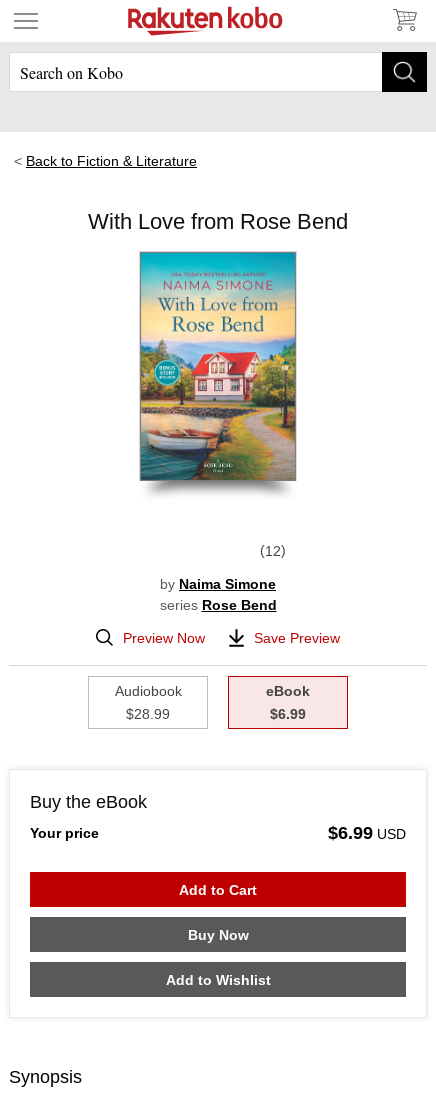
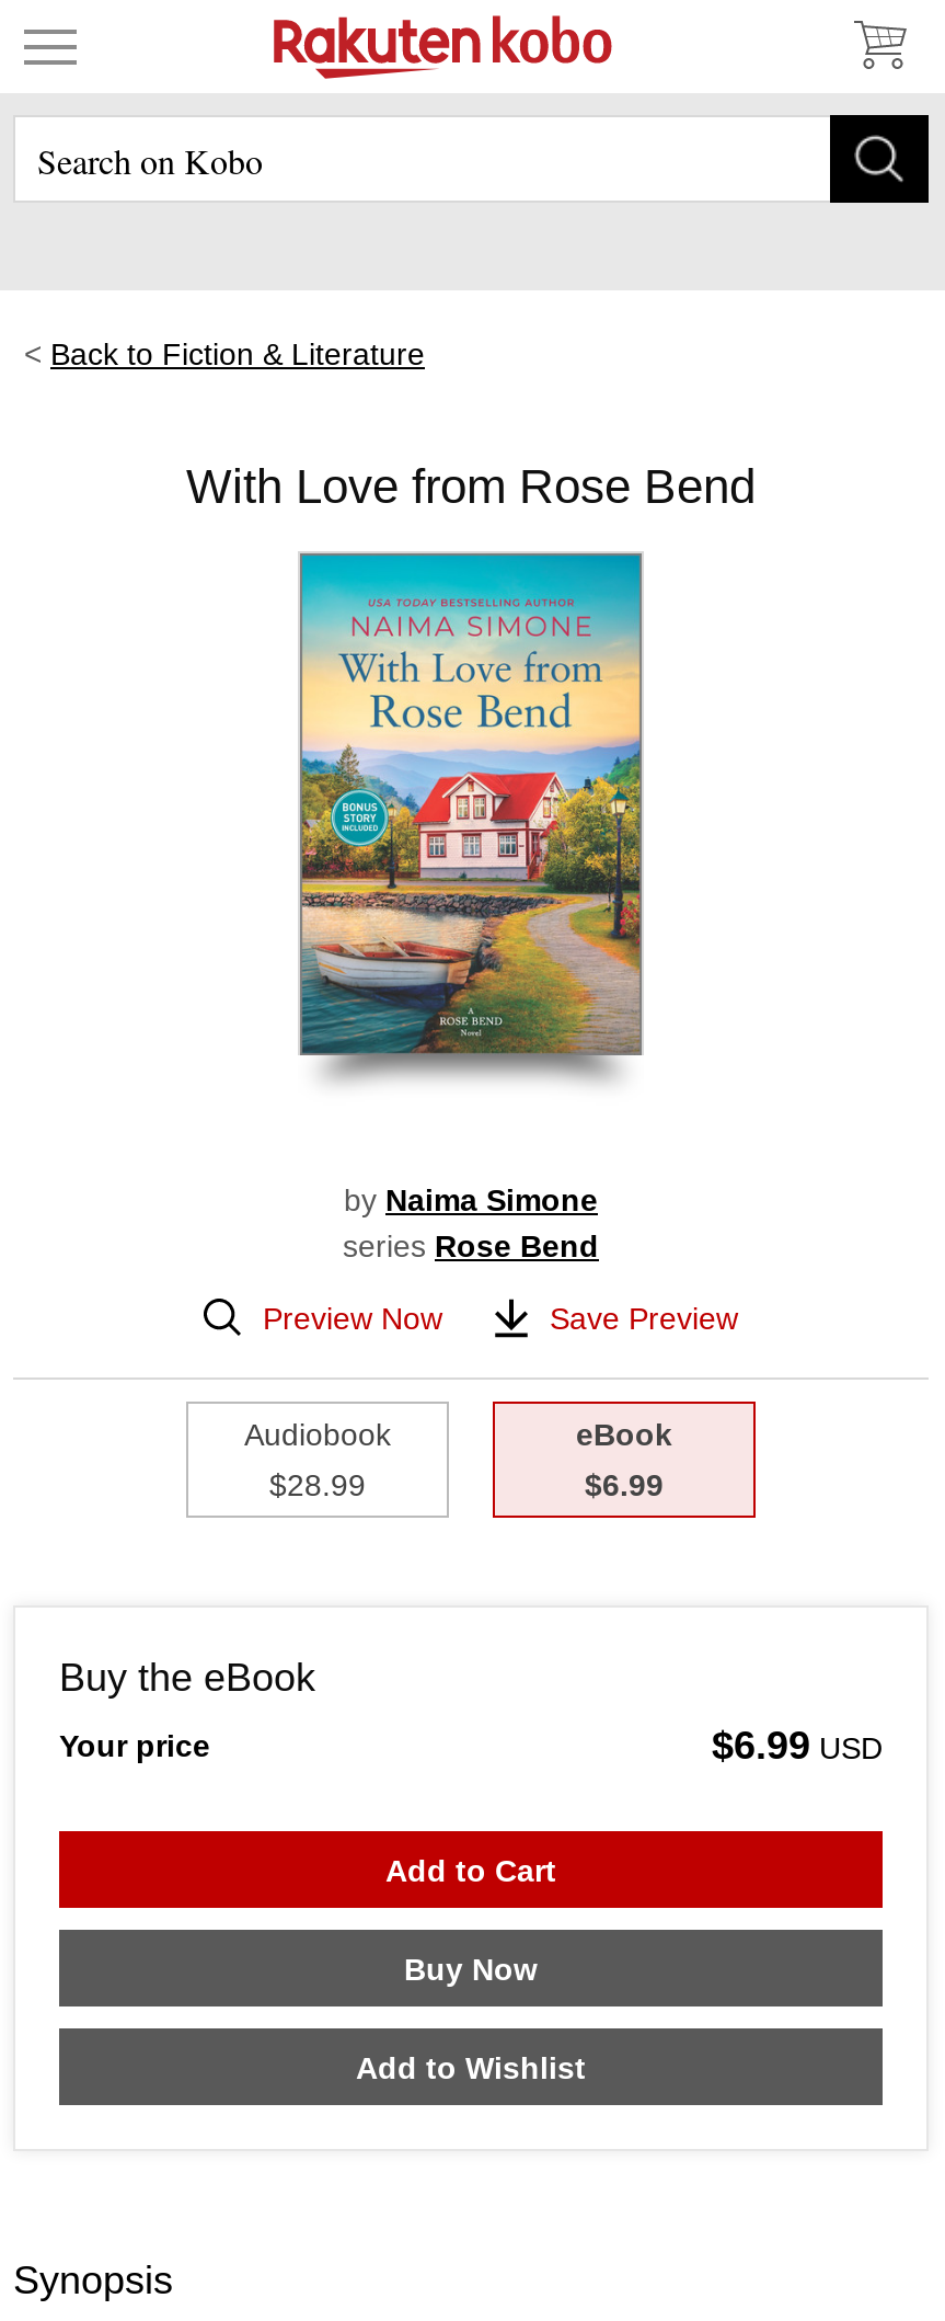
[265,543,281,559] 12 -> none

